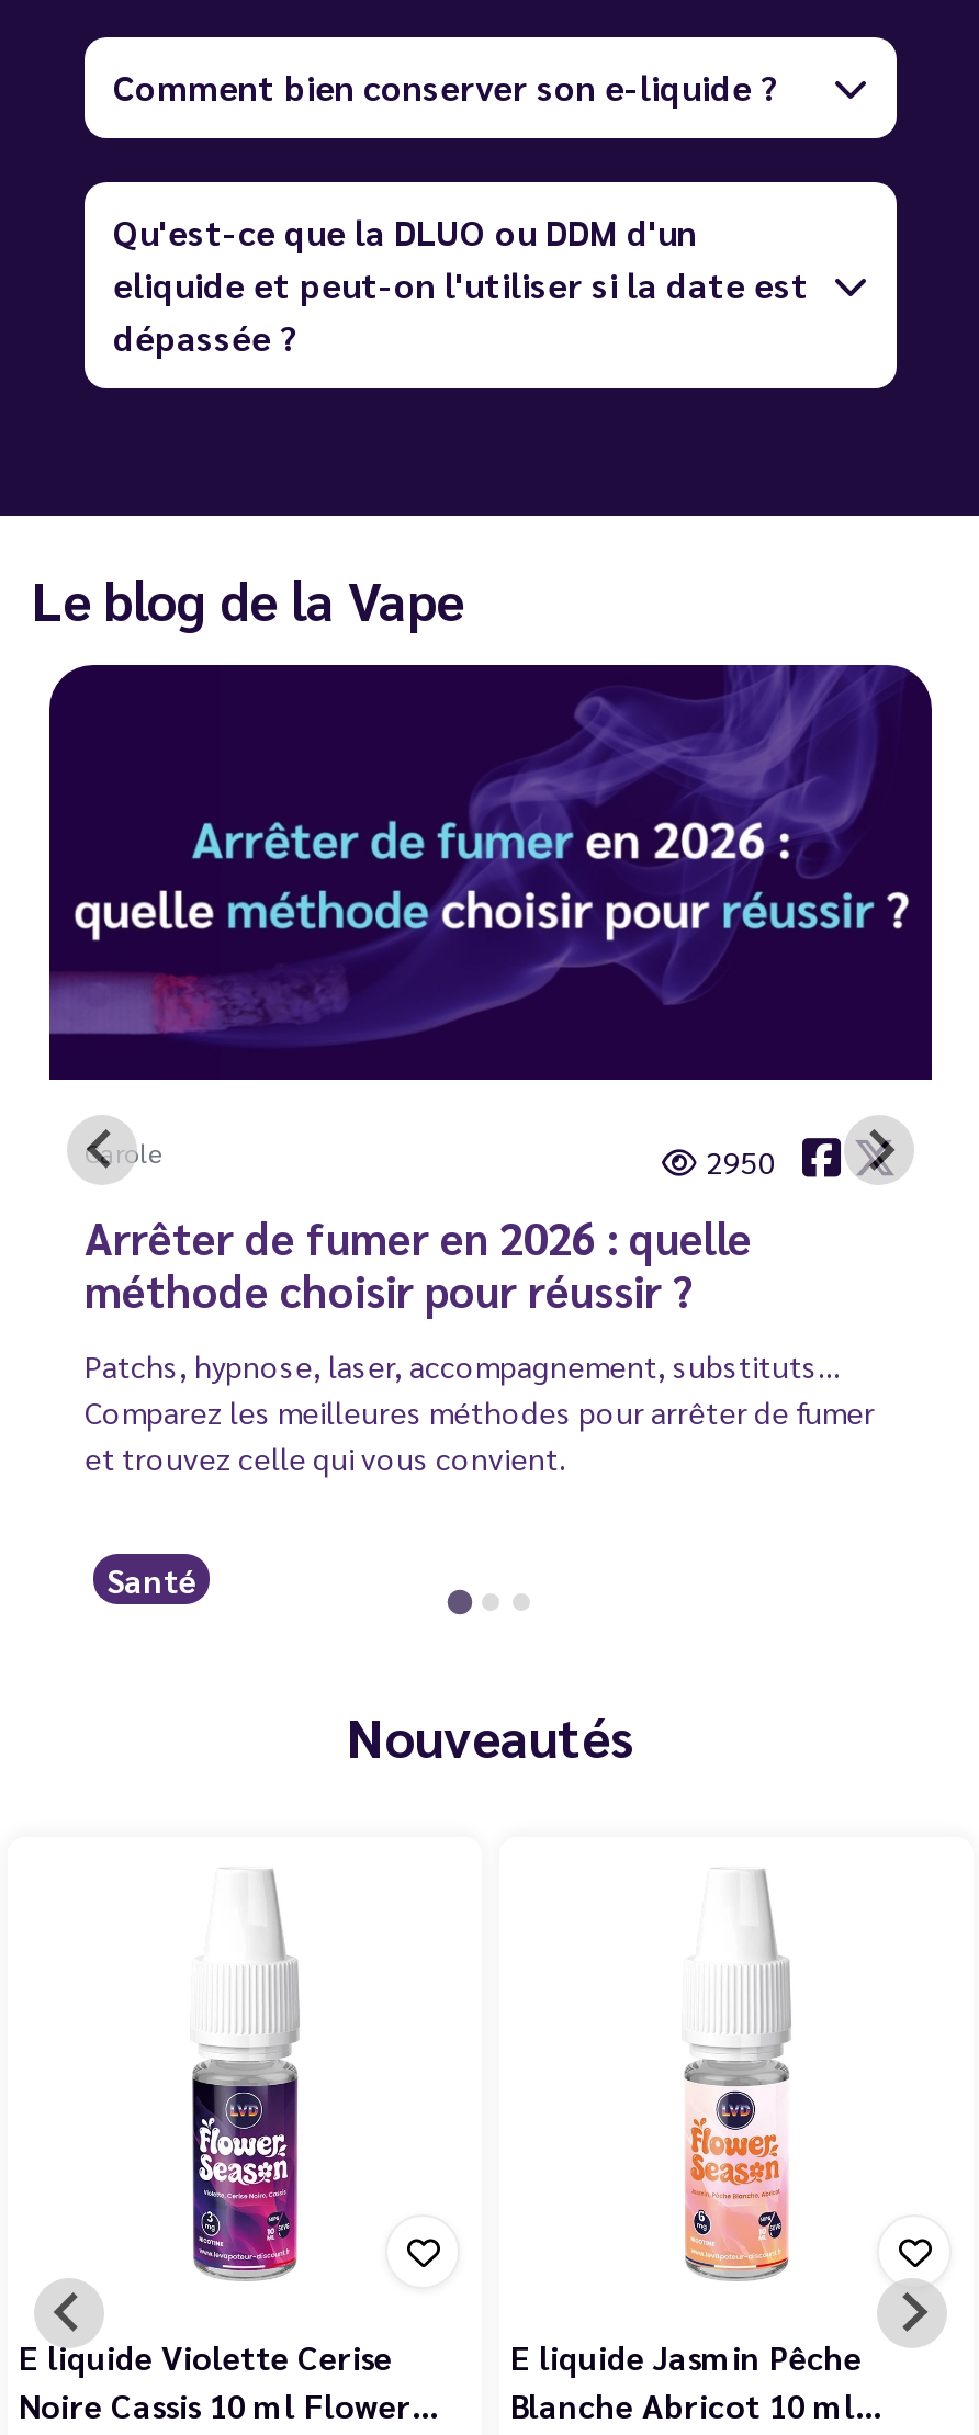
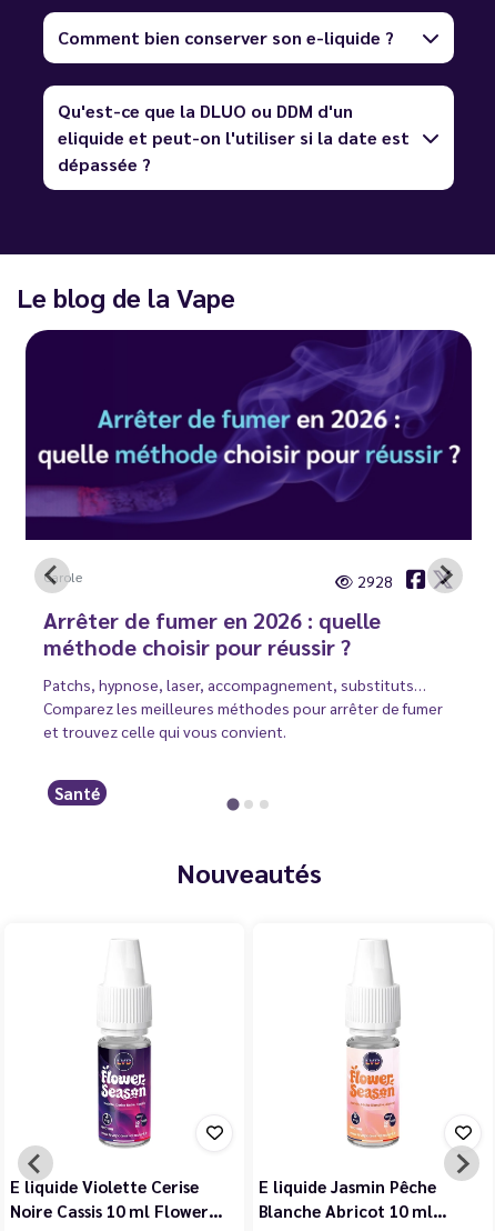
[706,1142,776,1181] 2950 -> [357,571,393,591] 2928

